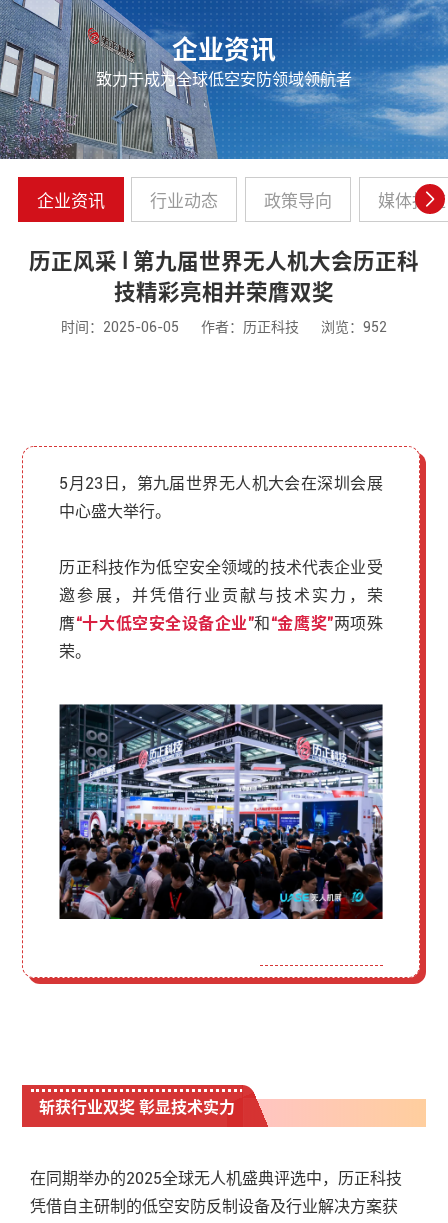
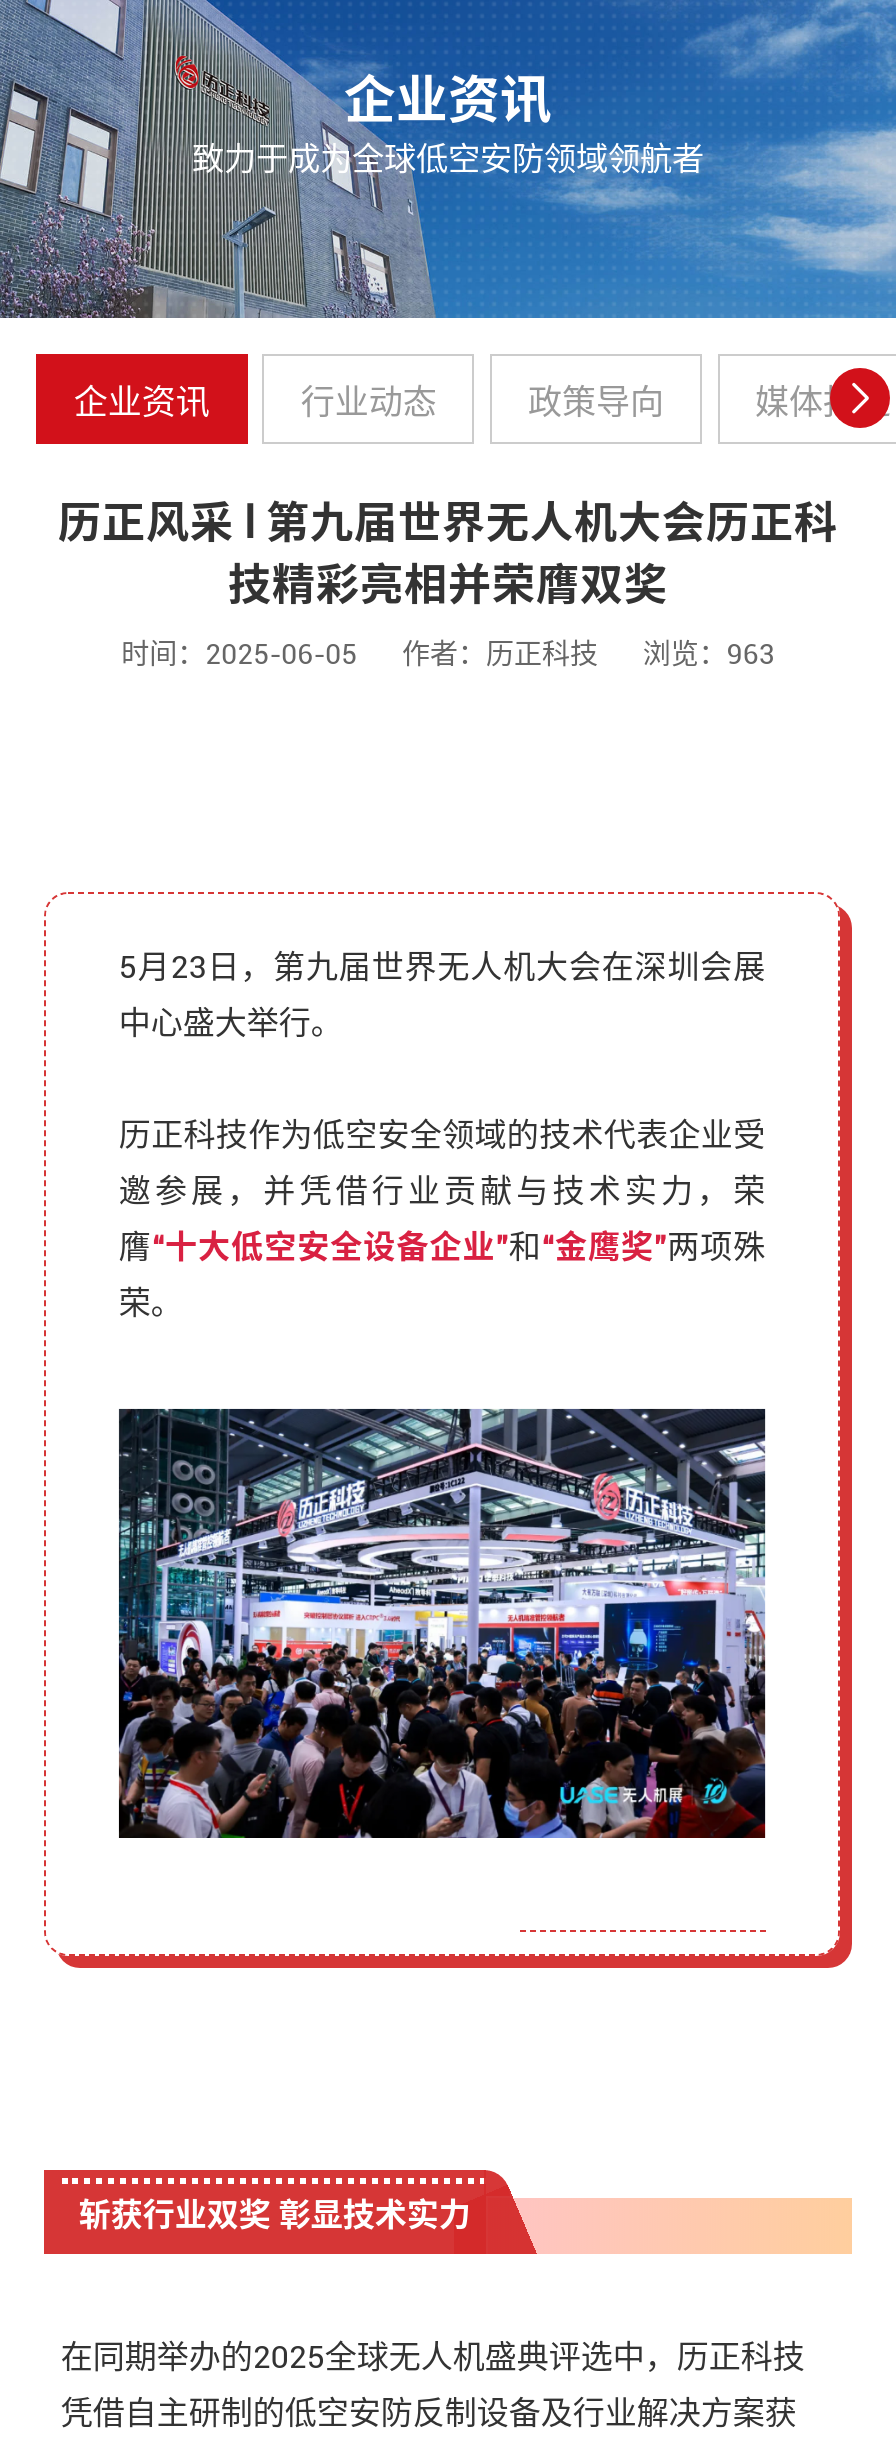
[61,319,387,335] 时间：2025-06-05 作者：历正科技 浏览：952 -> [121,638,775,670] 时间：2025-06-05 作者：历正科技 浏览：963

